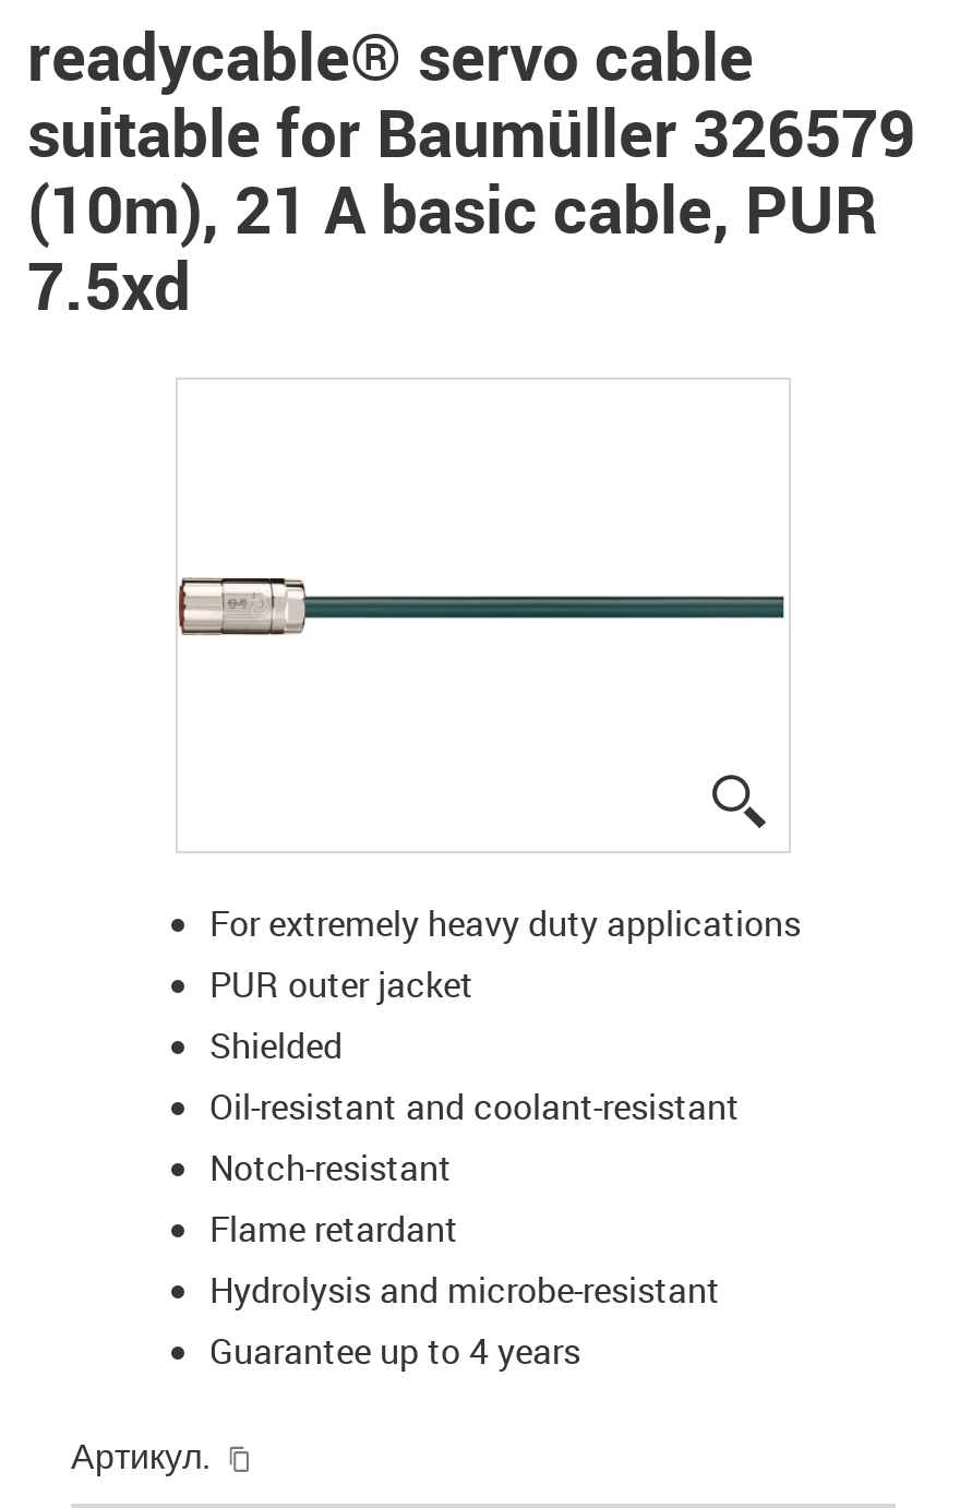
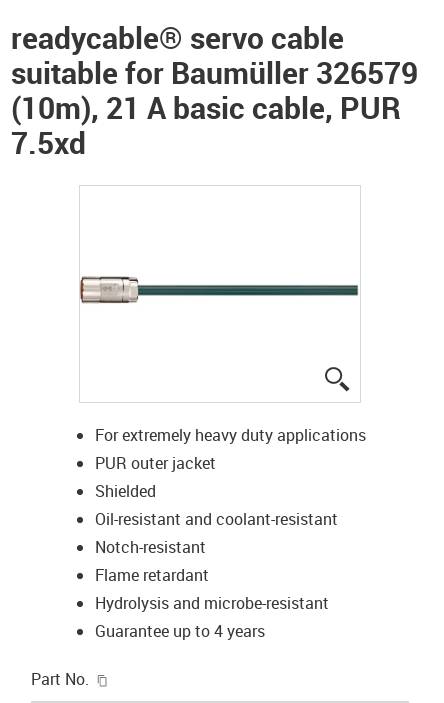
[71,1431,211,1479] Артикул. -> [31,667,89,689] Part No.

